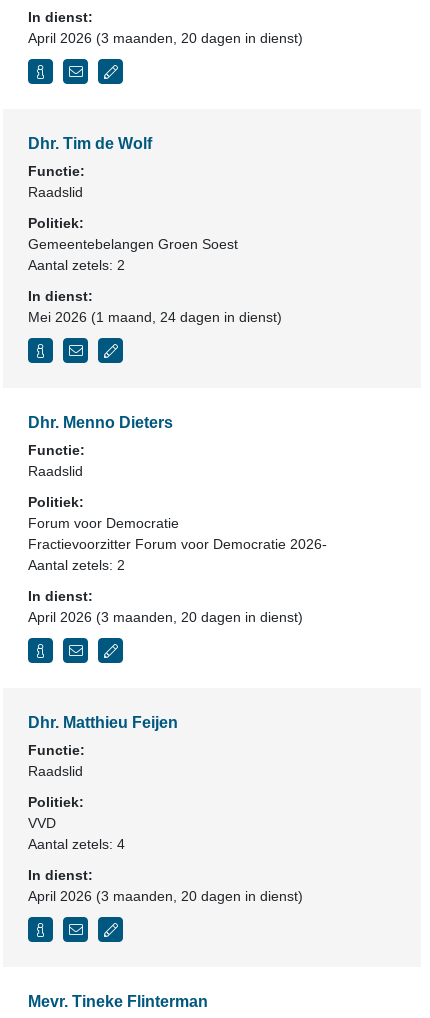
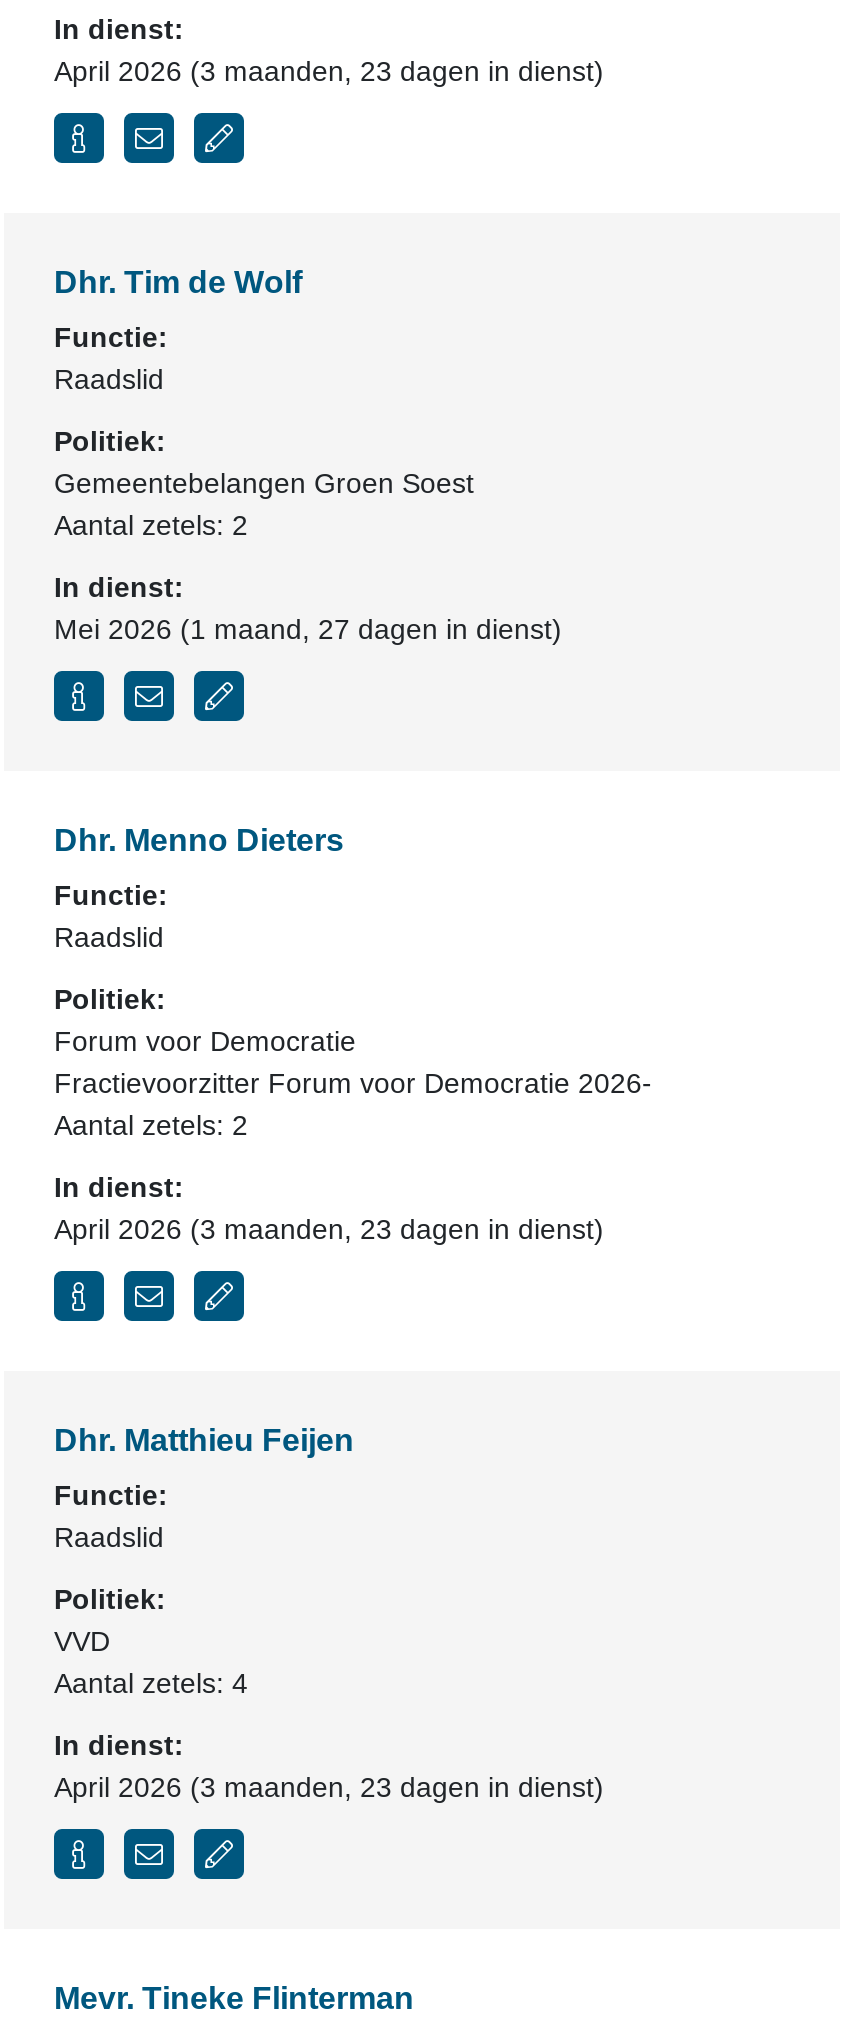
[28,30,303,46] April 2026 (3 maanden, 20 dagen in dienst) -> [54,55,604,87] April 2026 (3 maanden, 23 dagen in dienst)
[28,309,282,325] Mei 2026 (1 maand, 24 dagen in dienst) -> [54,613,562,645] Mei 2026 (1 maand, 27 dagen in dienst)
[28,609,303,625] April 2026 (3 maanden, 20 dagen in dienst) -> [54,1213,604,1245] April 2026 (3 maanden, 23 dagen in dienst)
[28,888,303,904] April 2026 (3 maanden, 20 dagen in dienst) -> [54,1771,604,1803] April 2026 (3 maanden, 23 dagen in dienst)

